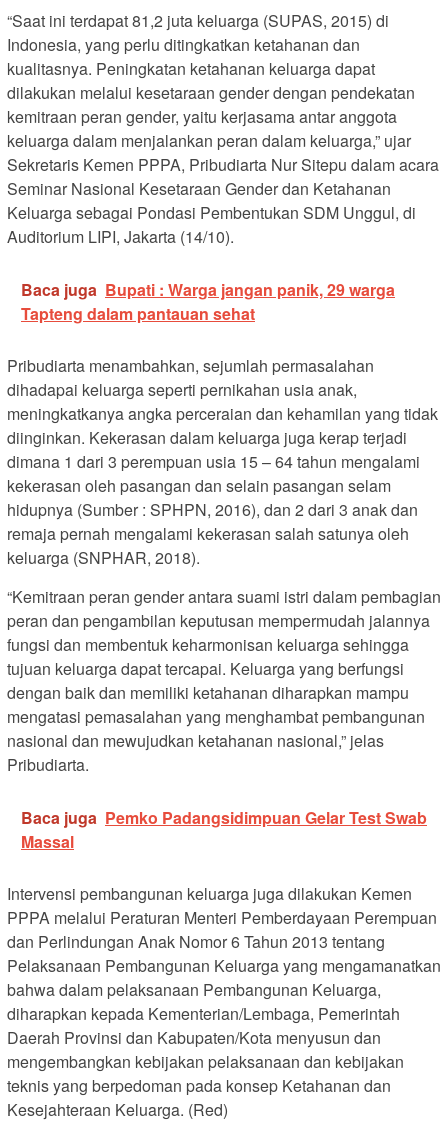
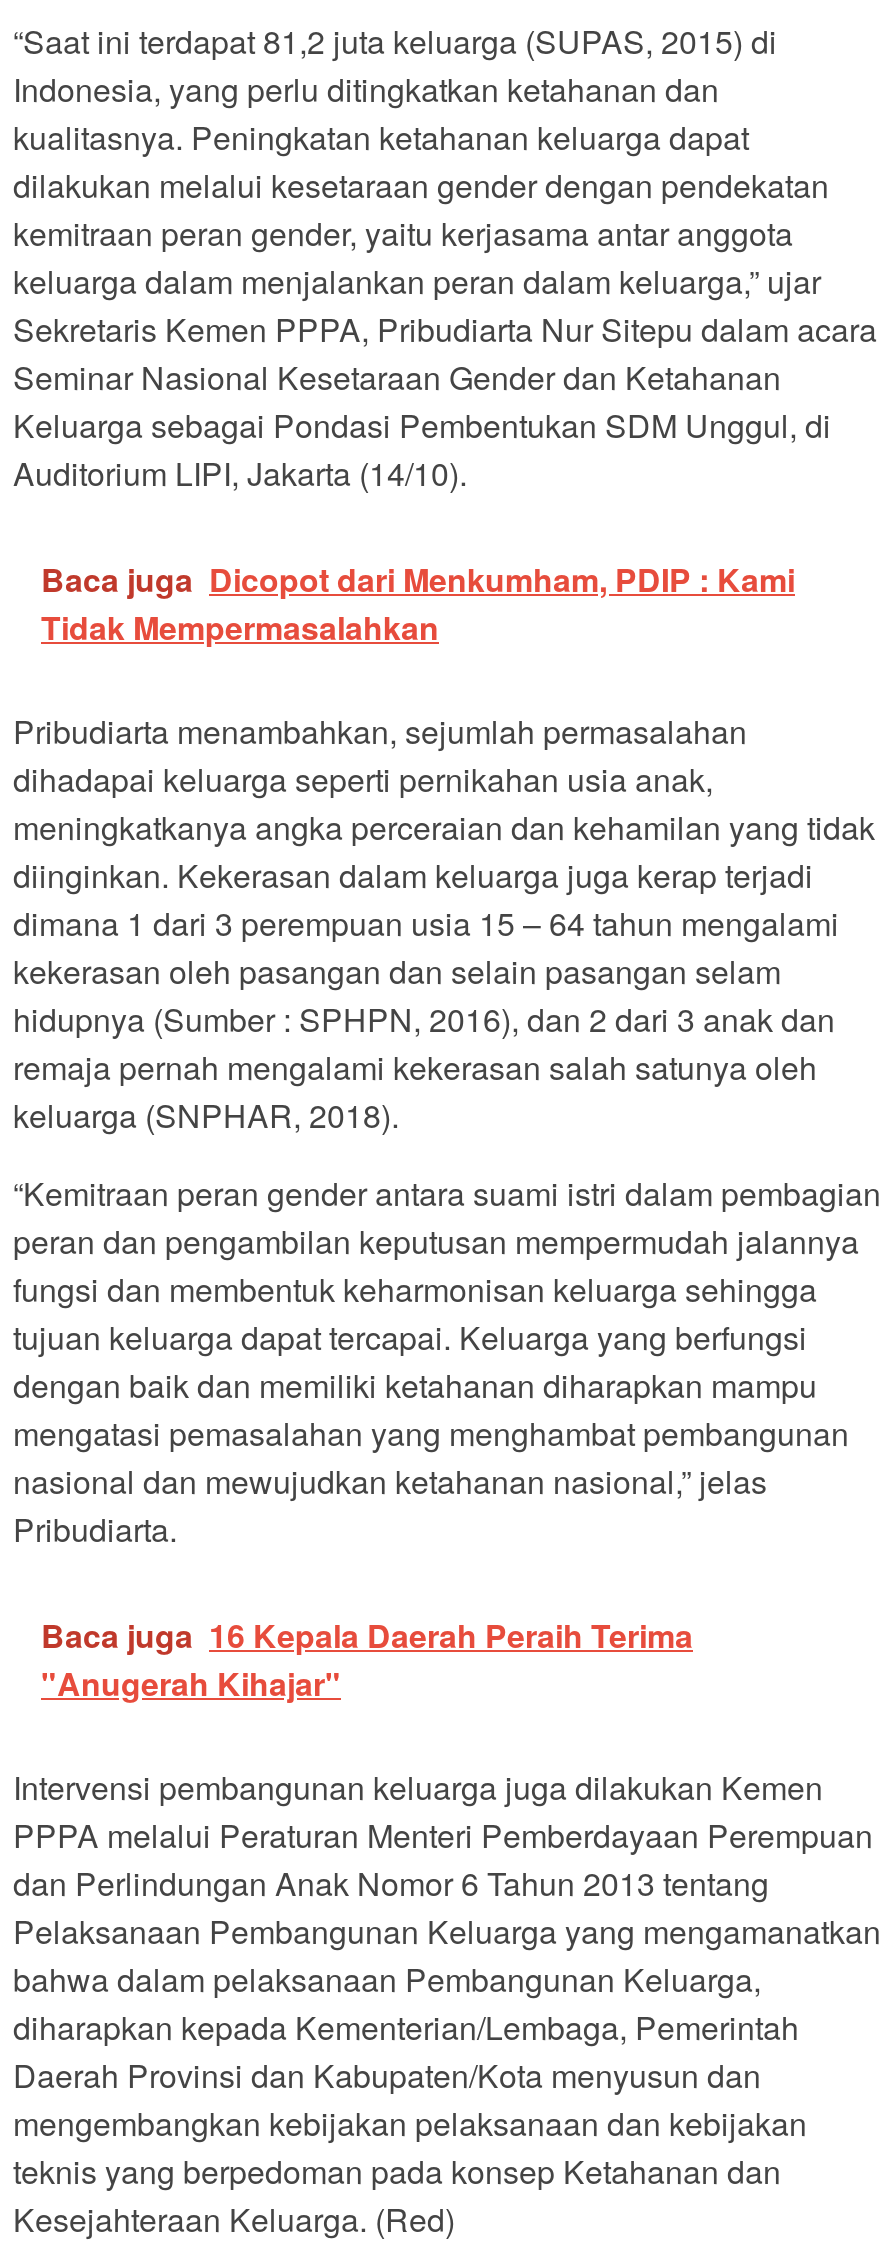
[21,278,395,325] Baca juga Bupati : Warga jangan panik, 29 warga | Tapteng dalam pantauan sehat -> [41,556,795,650] Baca juga Dicopot dari Menkumham, PDIP : Kami | Tidak Mempermasalahkan
[21,806,427,853] Baca juga Pemko Padangsidimpuan Gelar Test Swab | Massal -> [41,1612,693,1706] Baca juga 16 Kepala Daerah Peraih Terima | "Anugerah Kihajar"

